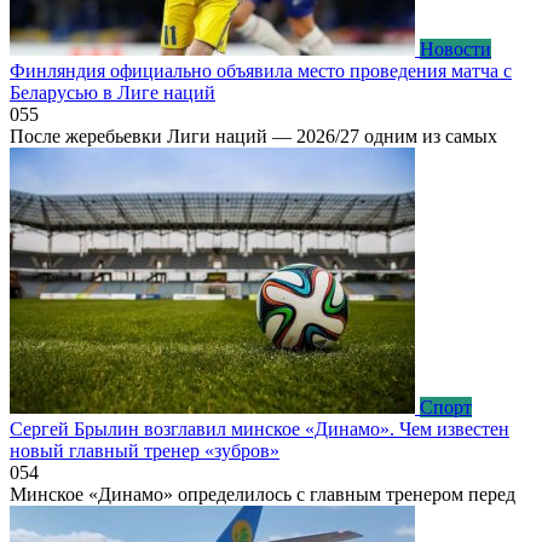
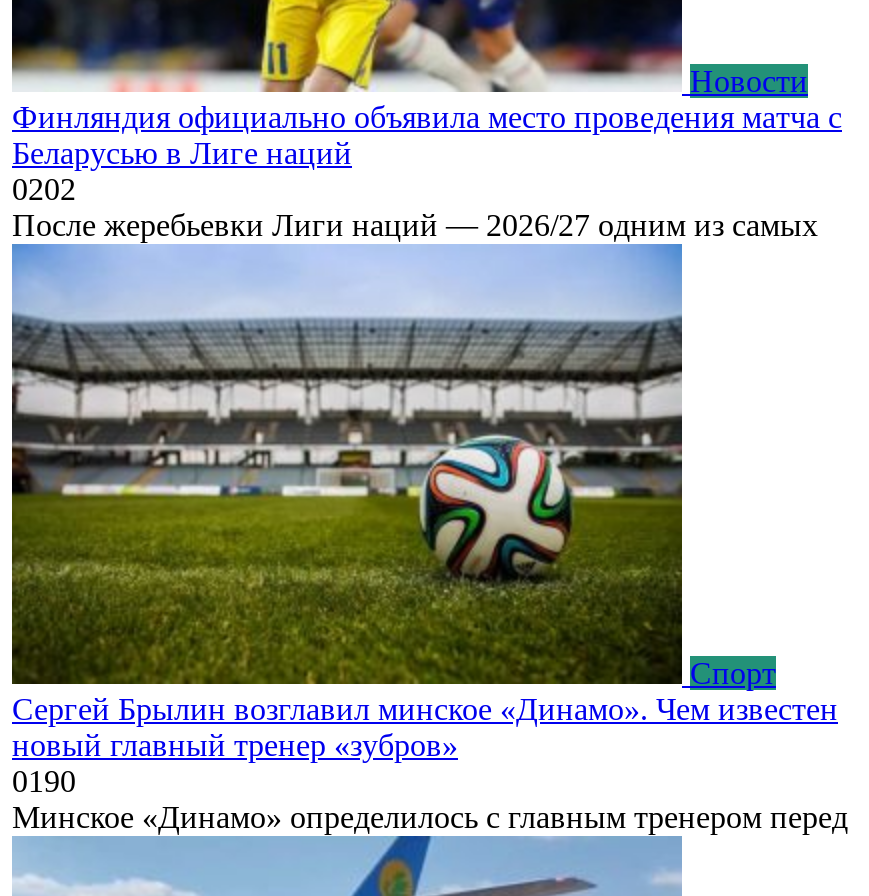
[10,104,39,125] 055 -> [12,172,76,206] 0202
[10,462,39,483] 054 -> [12,764,76,798] 0190

